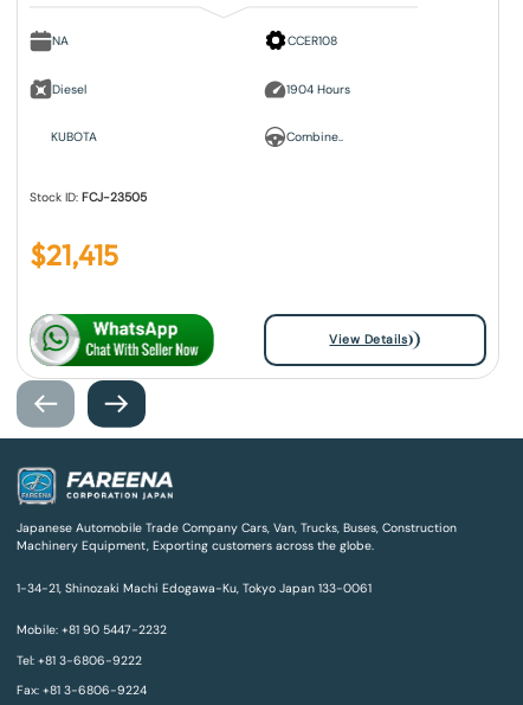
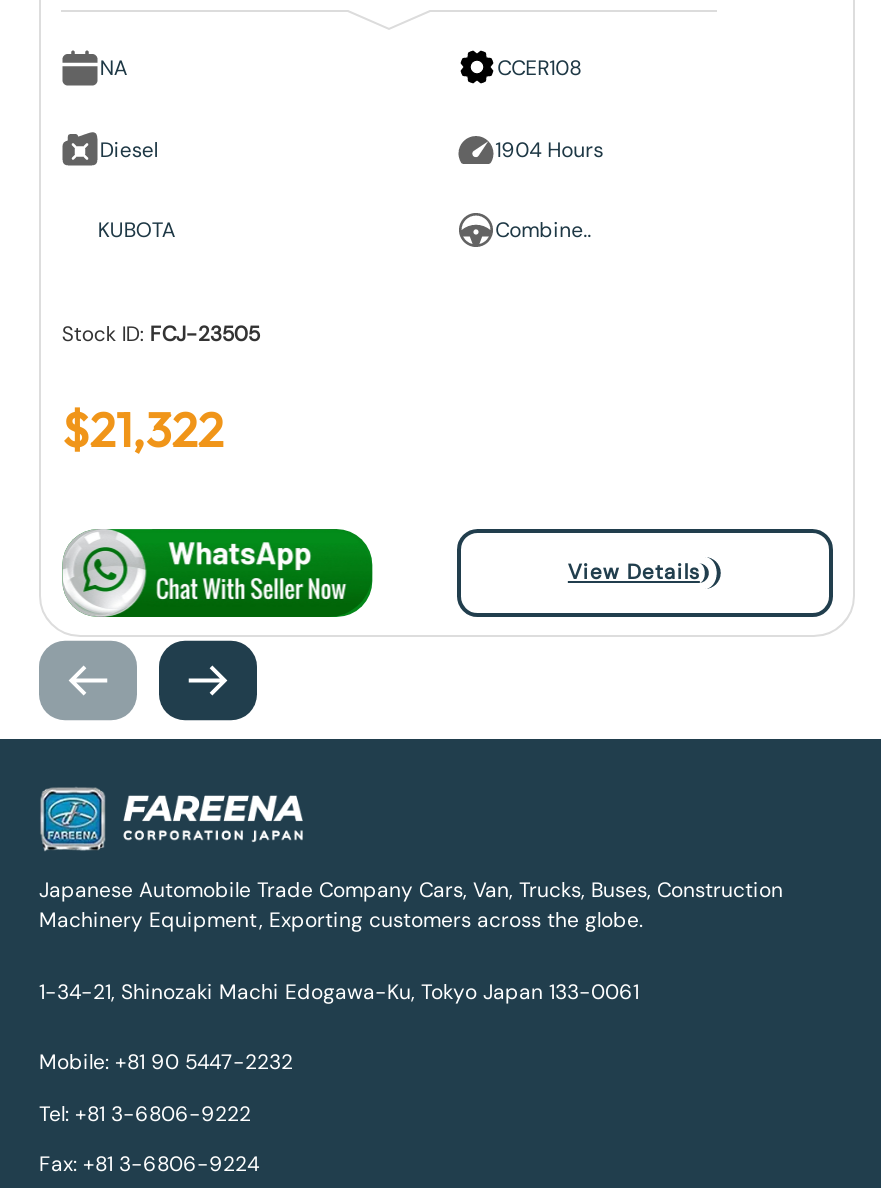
[30,237,119,273] $21,415 -> [62,399,224,459] $21,322

